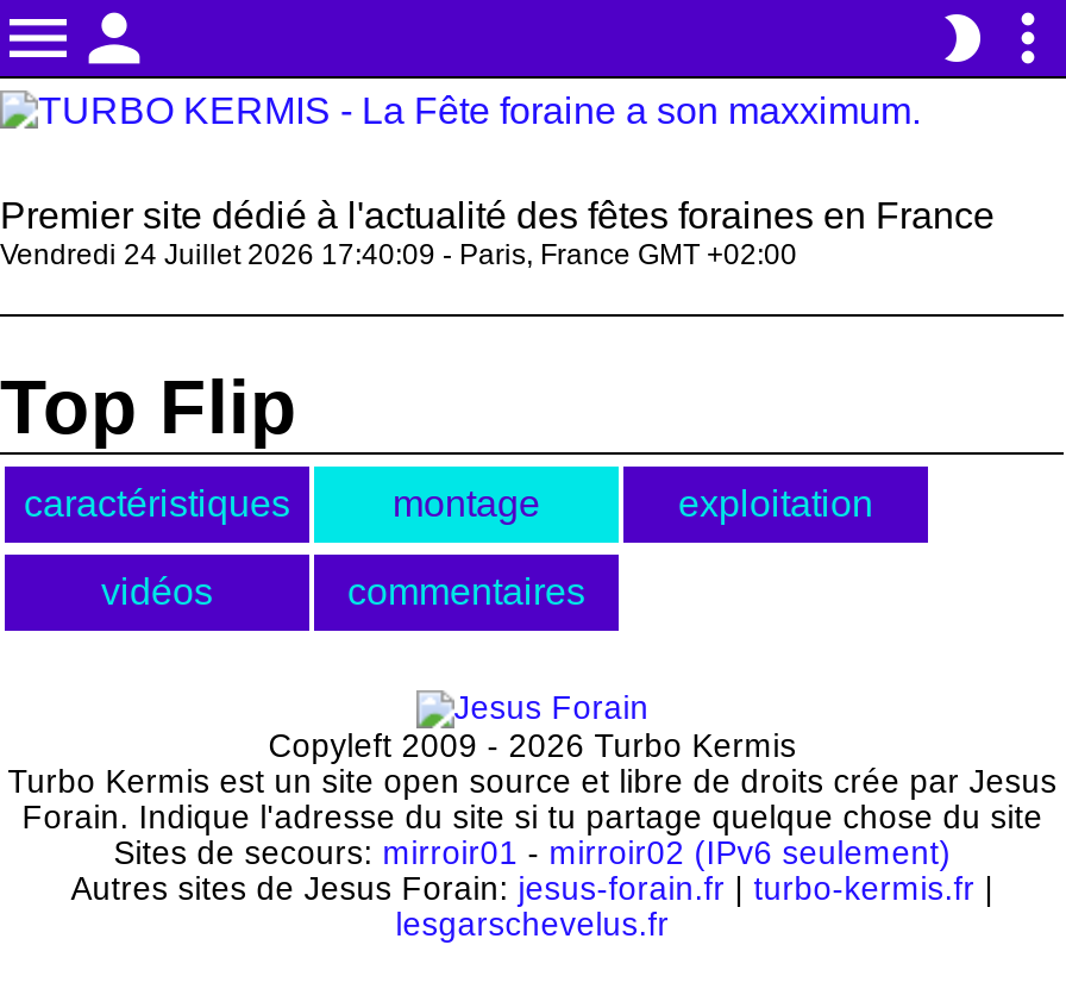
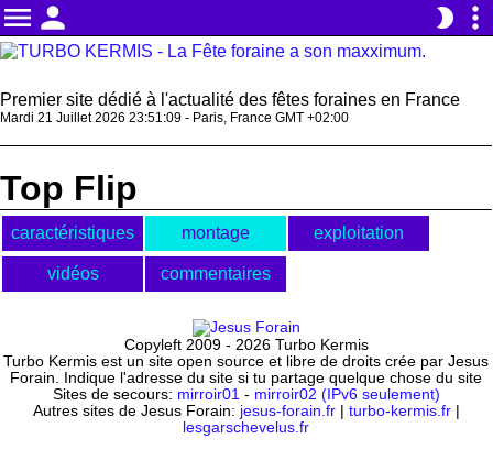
[0,237,797,270] Vendredi 24 Juillet 2026 17:40:09 - Paris, France GMT +02:00 -> [0,109,349,125] Mardi 21 Juillet 2026 23:51:09 - Paris, France GMT +02:00

